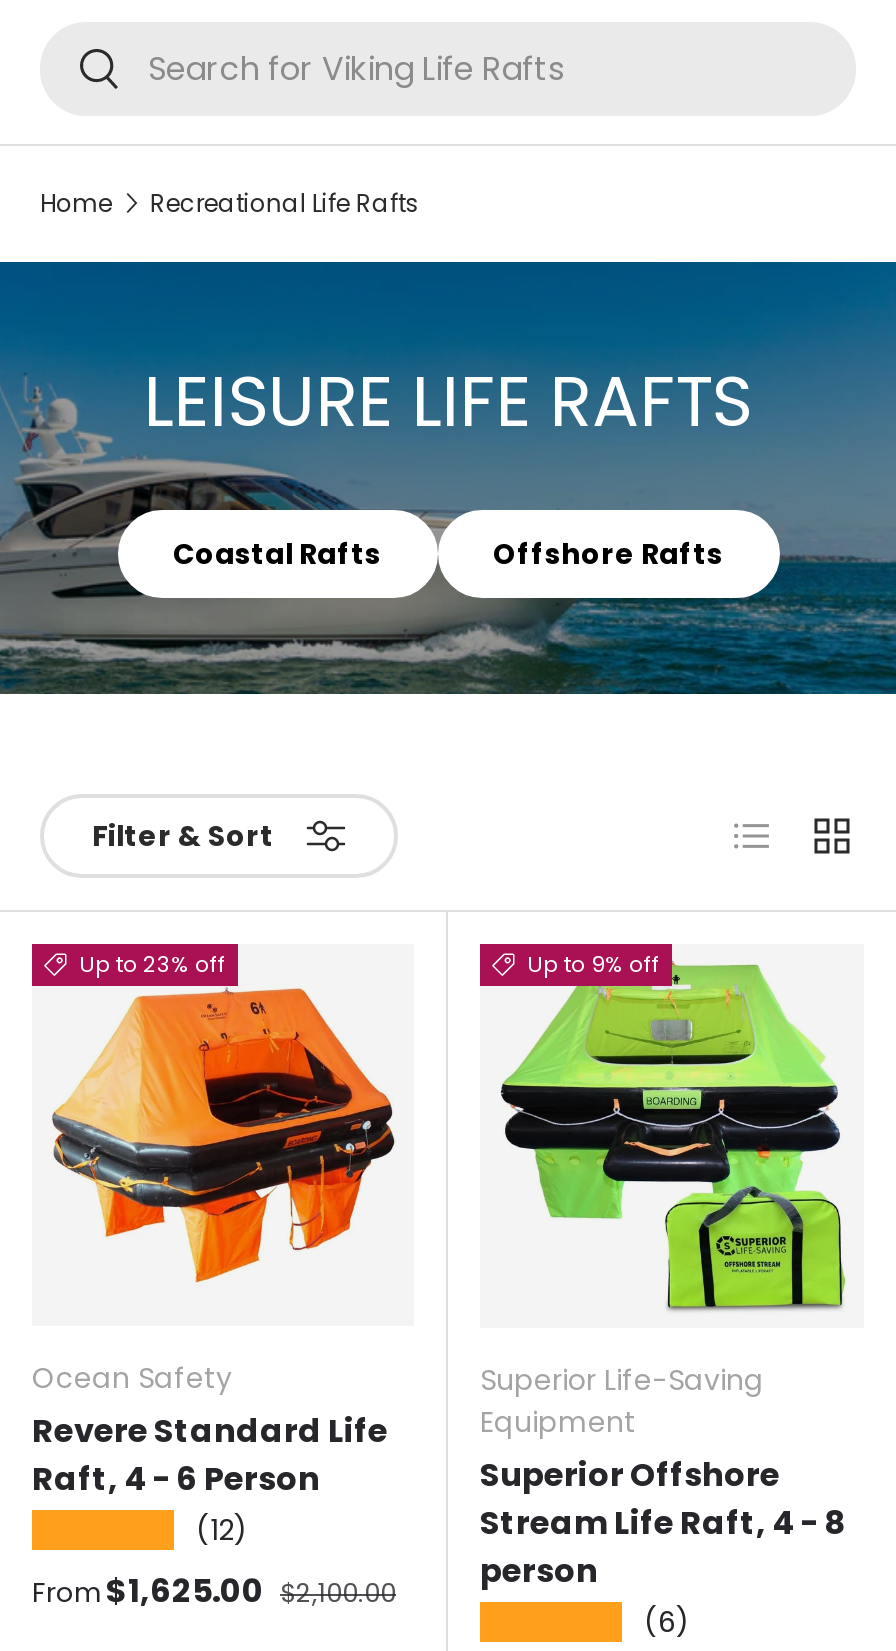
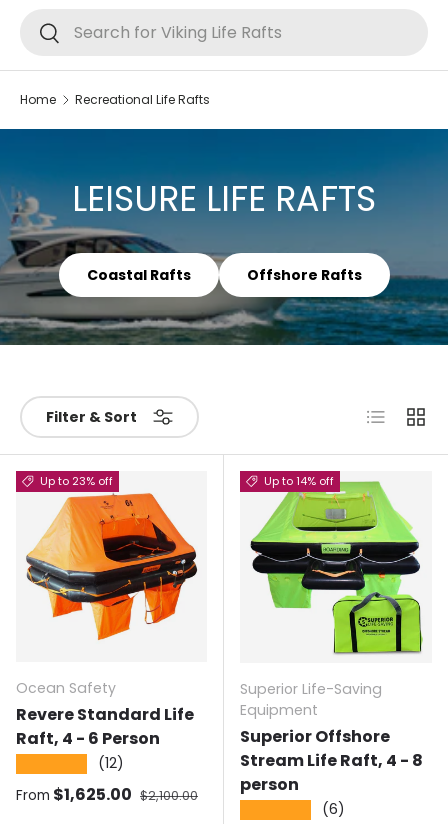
[527,949,659,981] Up to 9% off -> [263,473,333,489] Up to 14% off

